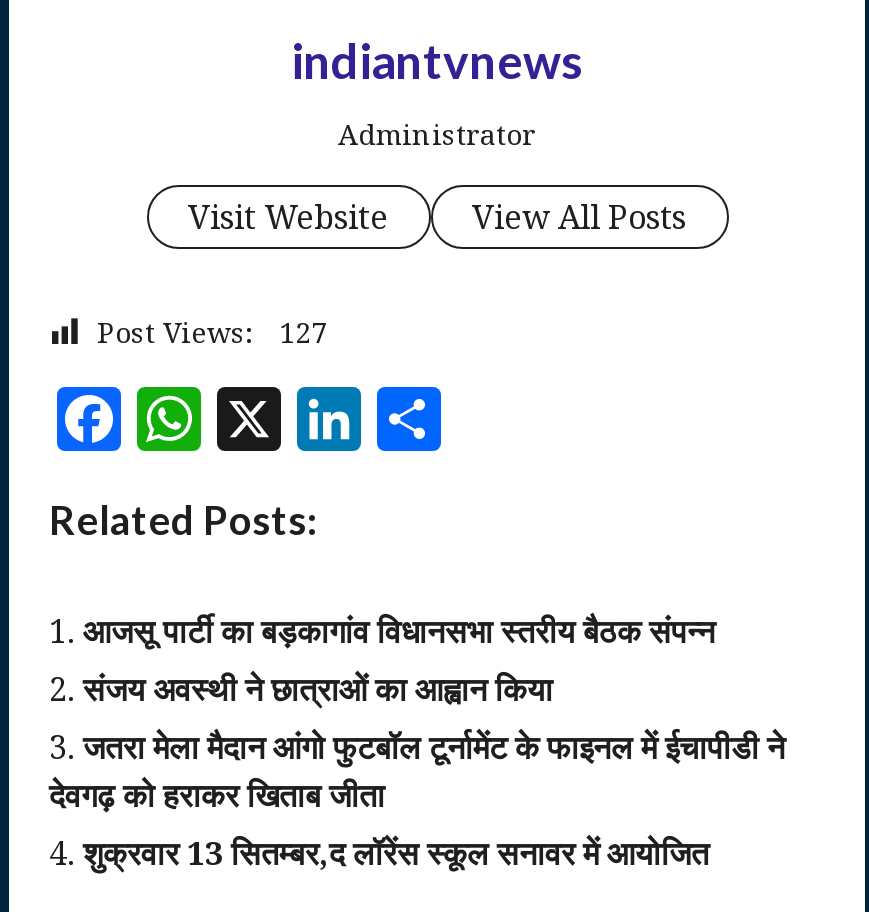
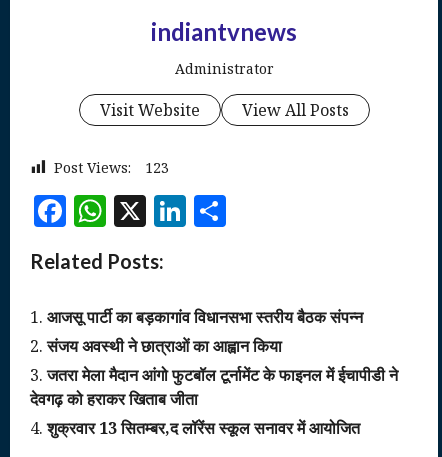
[97,312,327,350] Post Views: 127 -> [54,157,169,176] Post Views: 123

